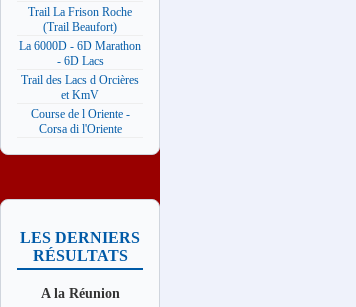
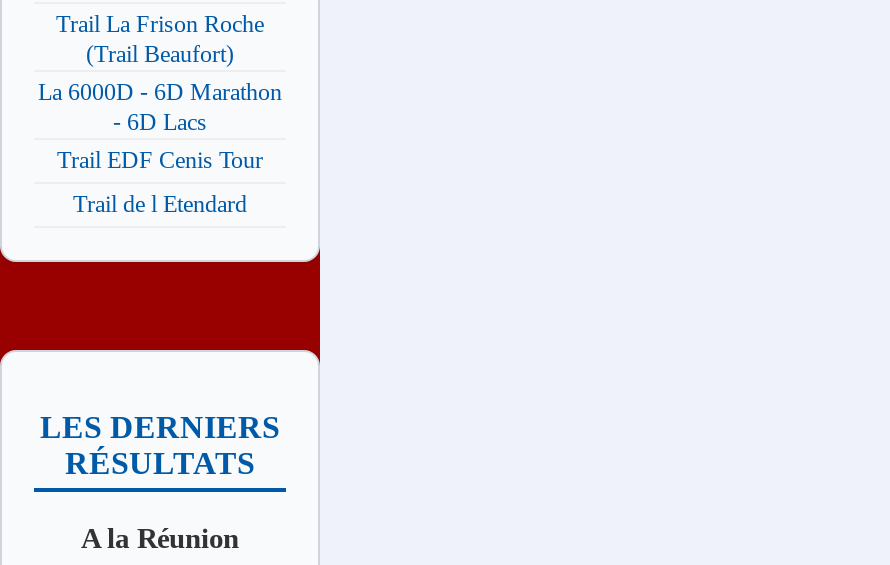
[21,73,139,100] Trail des Lacs d Orcières | et KmV -> [57,147,263,175] Trail EDF Cenis Tour
[30,107,129,134] Course de l Oriente - | Corsa di l'Oriente -> [73,191,247,219] Trail de l Etendard

